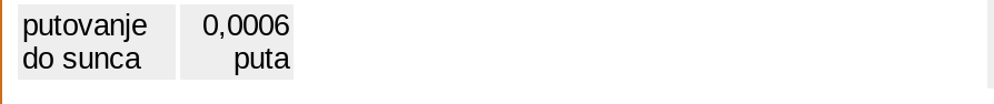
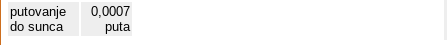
[22,9,289,42] putovanje 0,0006 -> [10,4,130,19] putovanje 0,0007

